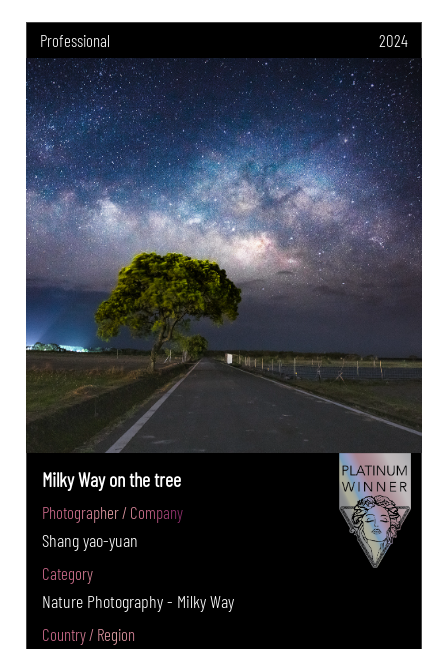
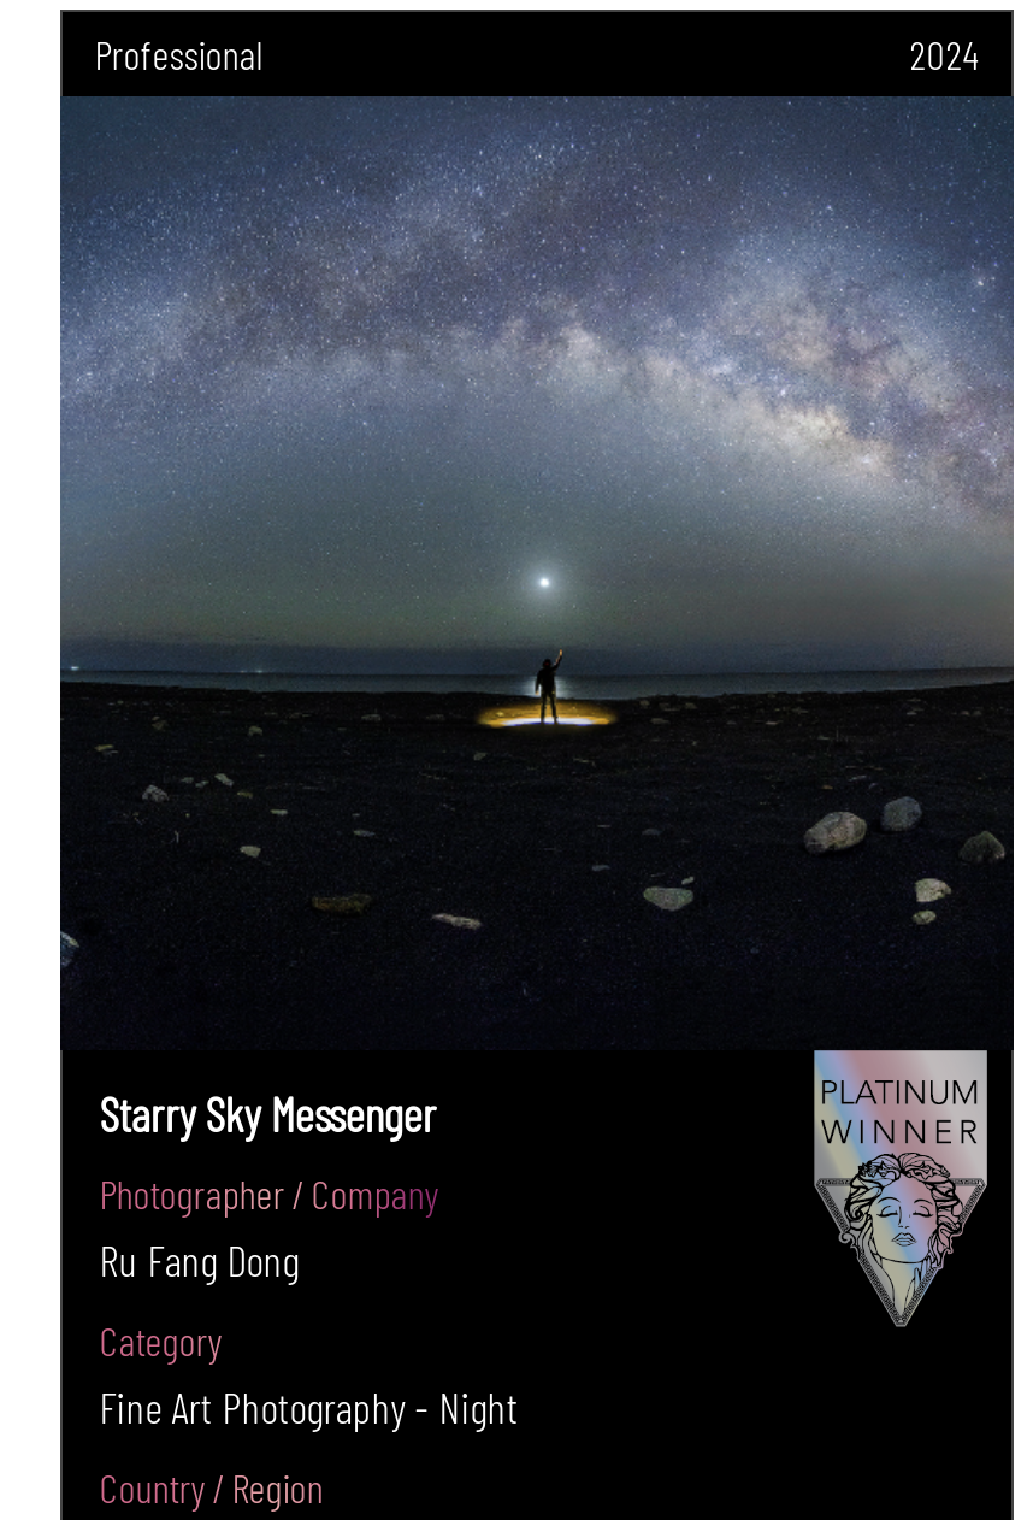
[25,59,422,491] [image] | Milky Way on the tree -> [58,98,1014,1141] [image] | Starry Sky Messenger
[42,529,138,551] Shang yao-yuan -> [99,1233,299,1286] Ru Fang Dong
[42,590,234,612] Nature Photography - Milky Way -> [99,1380,518,1433] Fine Art Photography - Night

